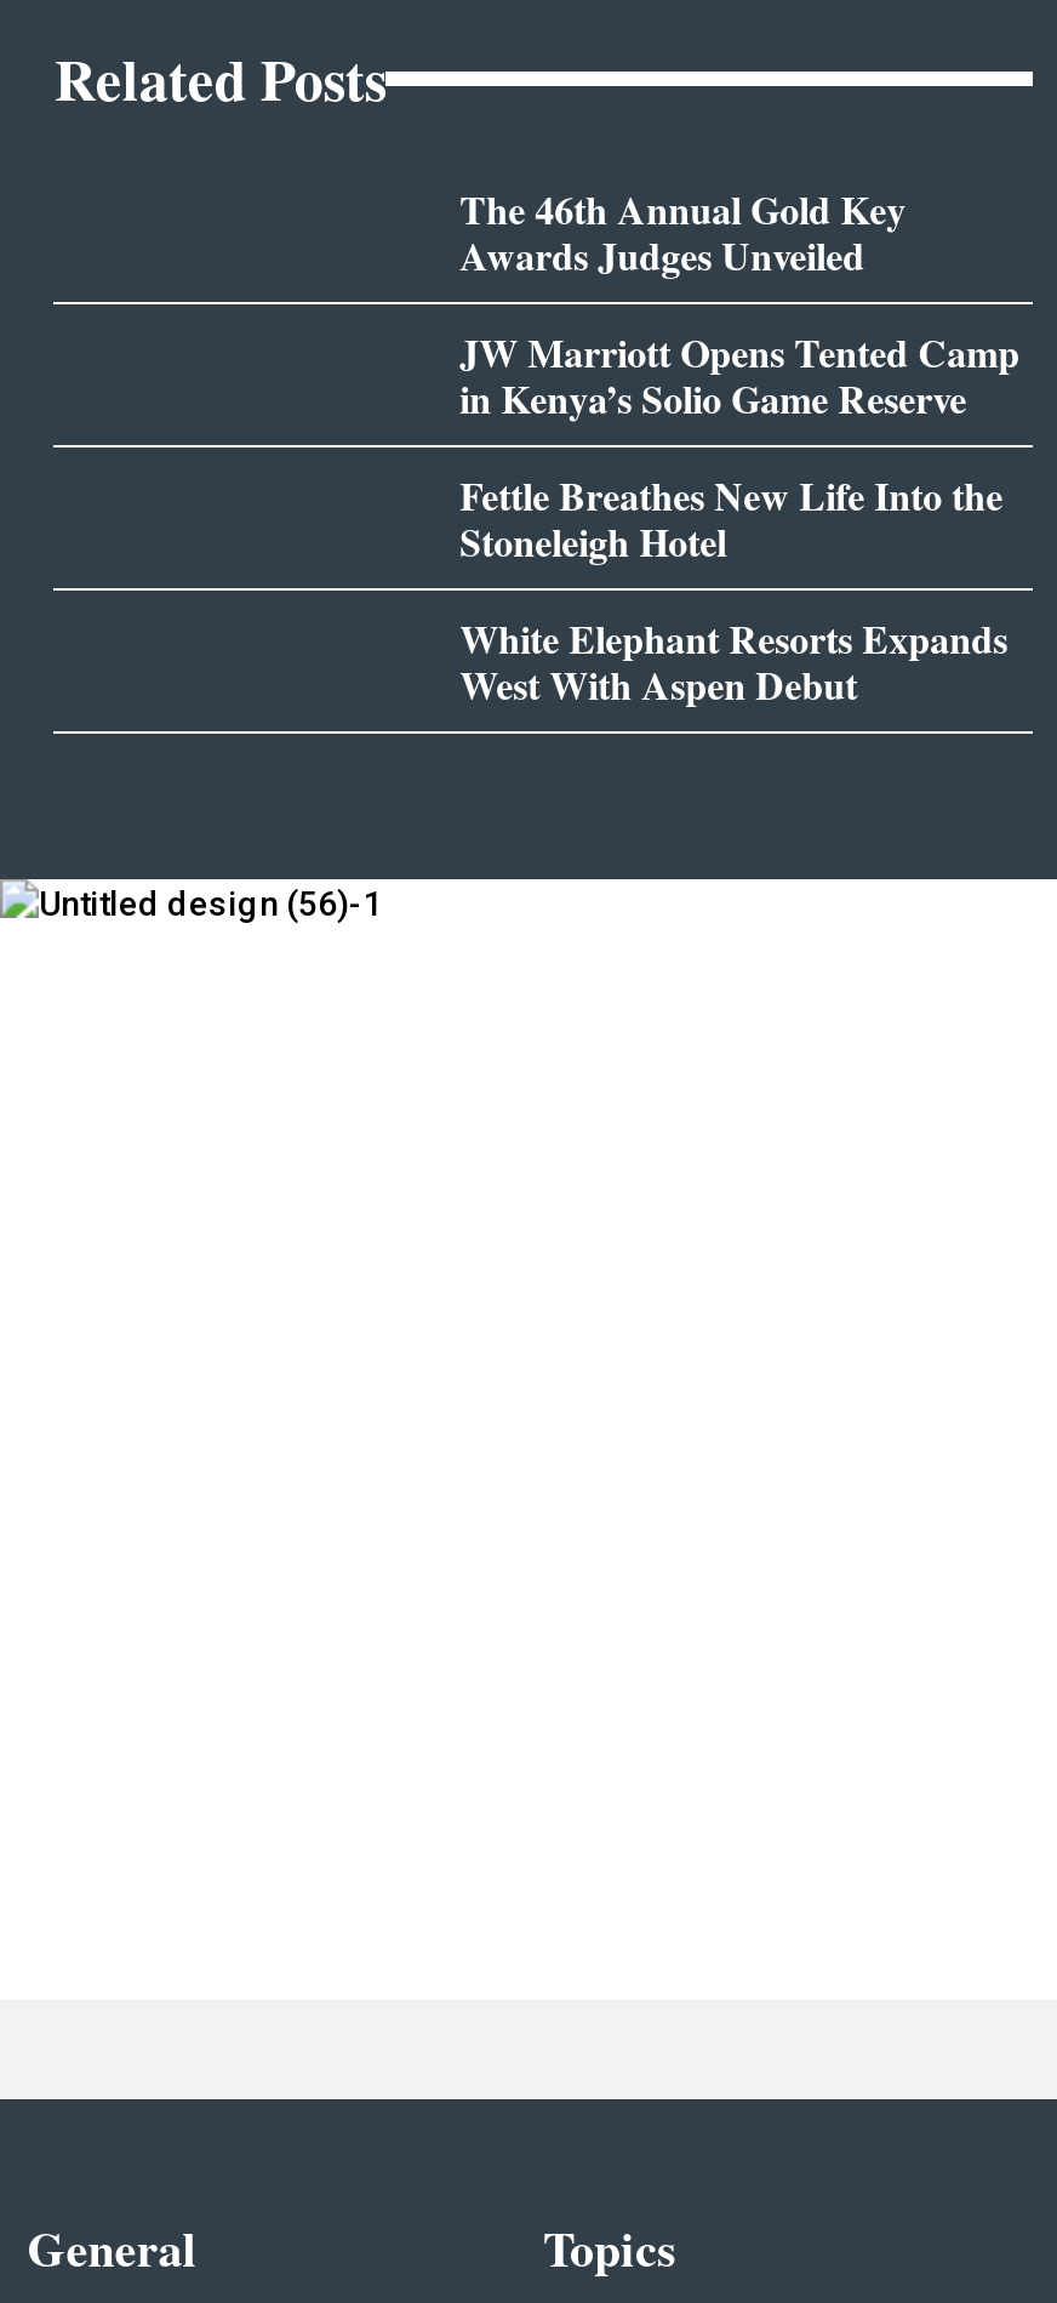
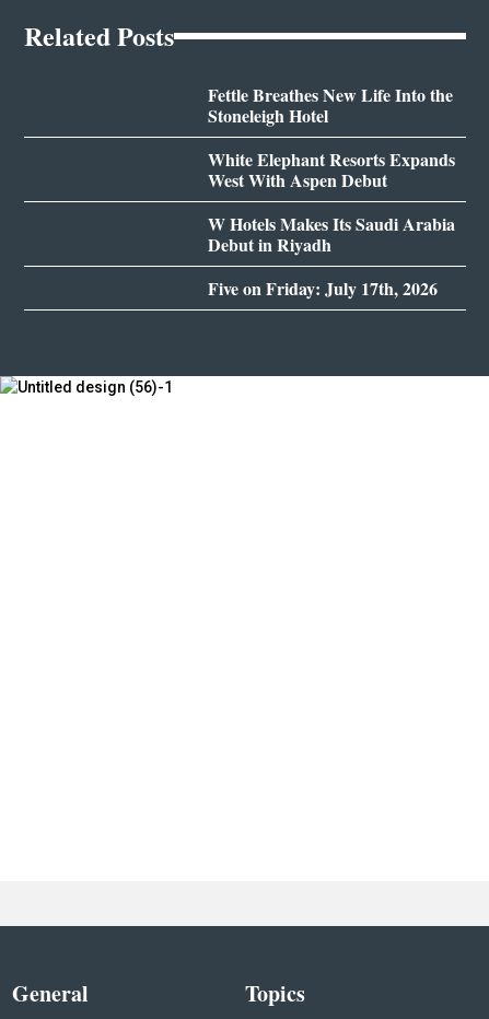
[460,182,1020,427] The 46th Annual Gold Key | Awards Judges Unveiled | JW Marriott Opens Tented Camp | in Kenya’s Solio Game Reserve -> none
moved [460,468,1008,713] -> [208,82,455,193]: Fettle Breathes New Life Into the | Stoneleigh Hotel | White Elephant Resorts Expands | West With Aspen Debut
none -> [208,211,455,301] W Hotels Makes Its Saudi Arabia | Debut in Riyadh | Five on Friday: July 17th, 2026

